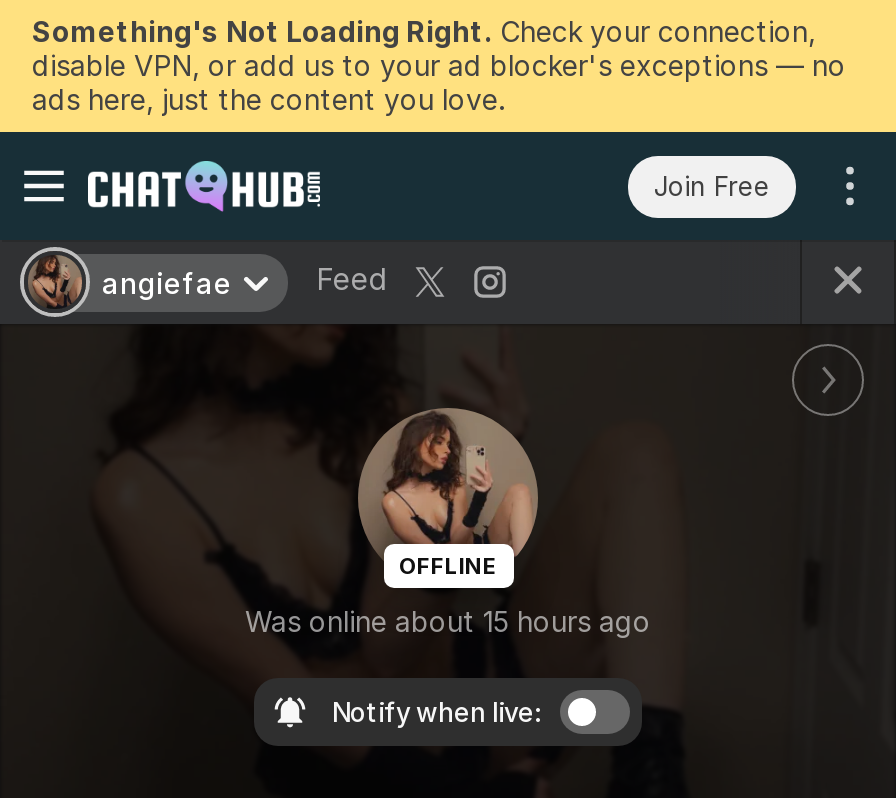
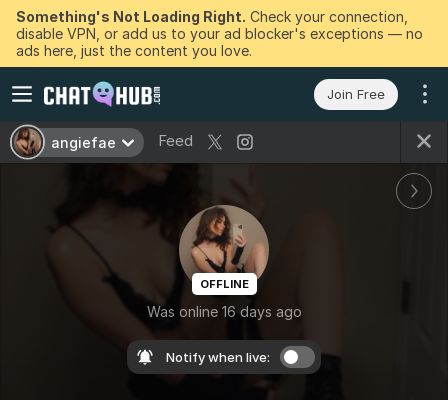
[245,603,651,637] Was online about 15 hours ago -> [146,302,301,319] Was online 16 days ago

